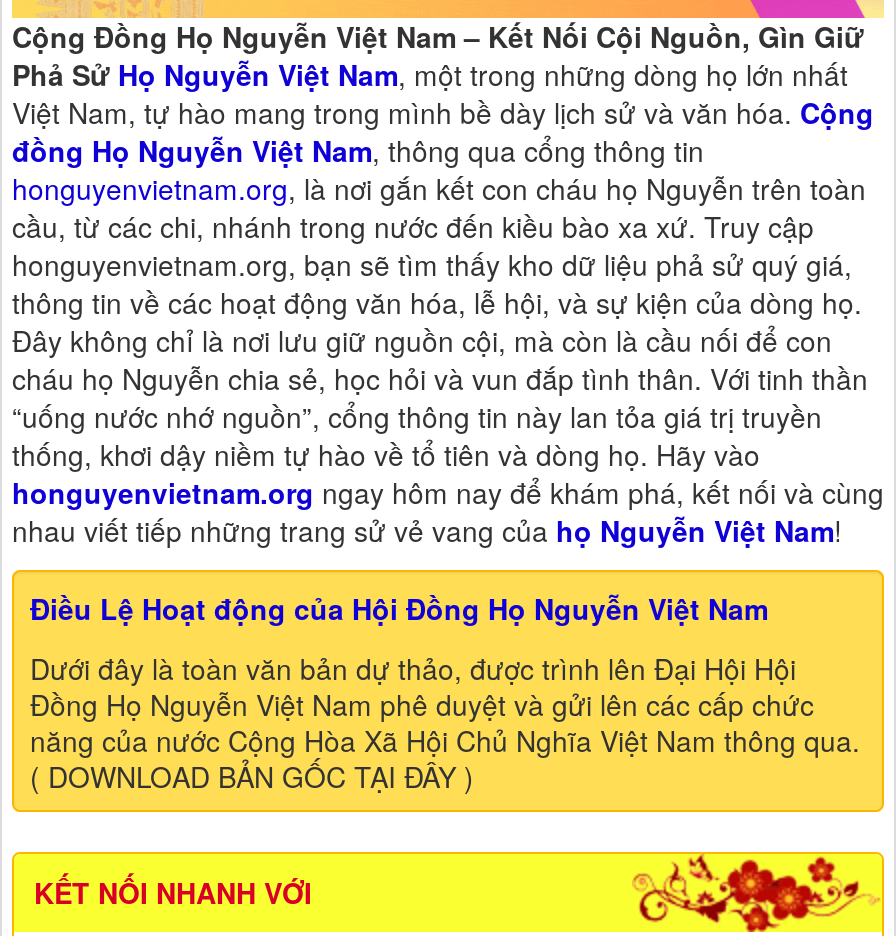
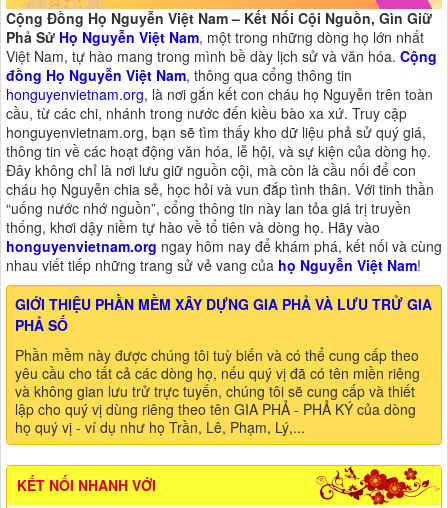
[30,588,768,628] Điều Lệ Hoạt động của Hội Đồng Họ Nguyễn Việt Nam -> [15,294,432,335] GIỚI THIỆU PHẦN MỀM XÂY DỰNG GIA PHẢ VÀ LƯU TRỬ GIA | PHẢ SỐ
[30,648,860,796] Dưới đây là toàn văn bản dự thảo, được trình lên Đại Hội Hội | Đồng Họ Nguyễn Việt Nam phê duyệt và gửi lên các cấp chức | năng của nước Cộng Hòa Xã Hội Chủ Nghĩa Việt Nam thông qua. | ( DOWNLOAD BẢN GỐC TẠI ĐÂY ) -> [15,345,420,437] Phần mềm này được chúng tôi tuỳ biến và có thể cung cấp theo | yêu cầu cho tất cả các dòng họ, nếu quý vị đã có tên miền riêng | và không gian lưu trử trực tuyến, chúng tôi sẽ cung cấp và thiết | lập cho quý vị dùng riêng theo tên GIA PHẢ - PHẢ KÝ của dòng | họ quý vị - ví dụ như họ Trần, Lê, Phạm, Lý,...

